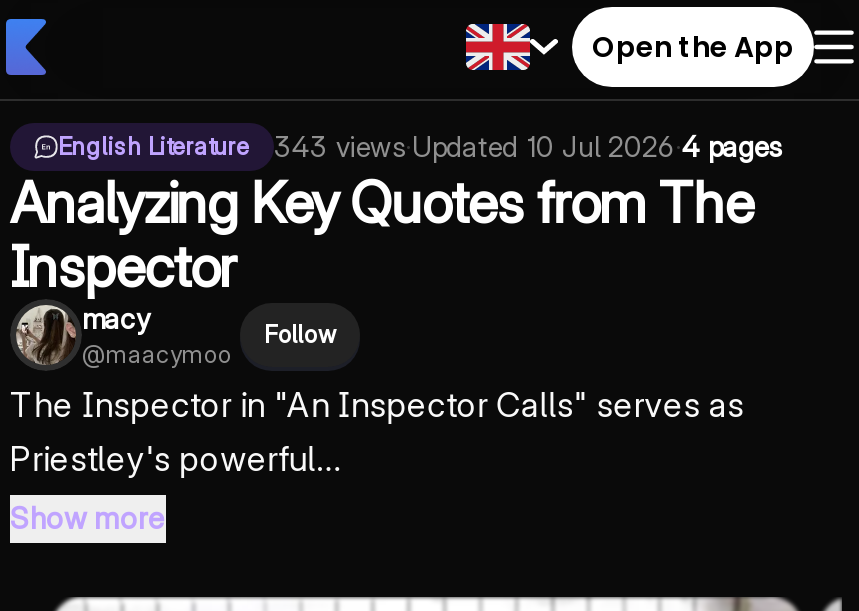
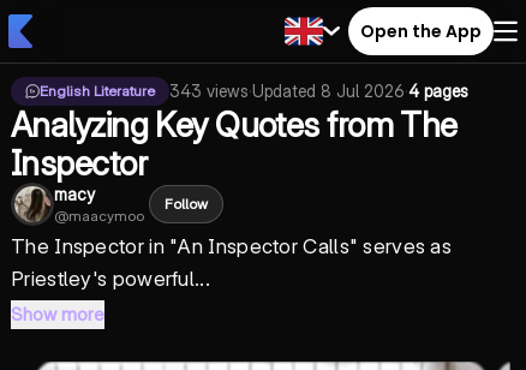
[274,129,782,163] 343 views · Updated 10 Jul 2026 · 4 pages -> [169,80,468,101] 343 views · Updated 8 Jul 2026 · 4 pages

